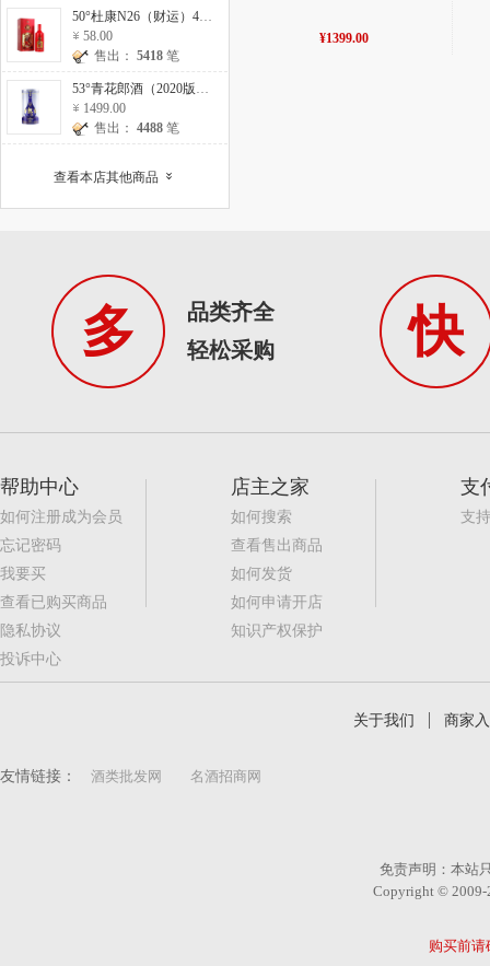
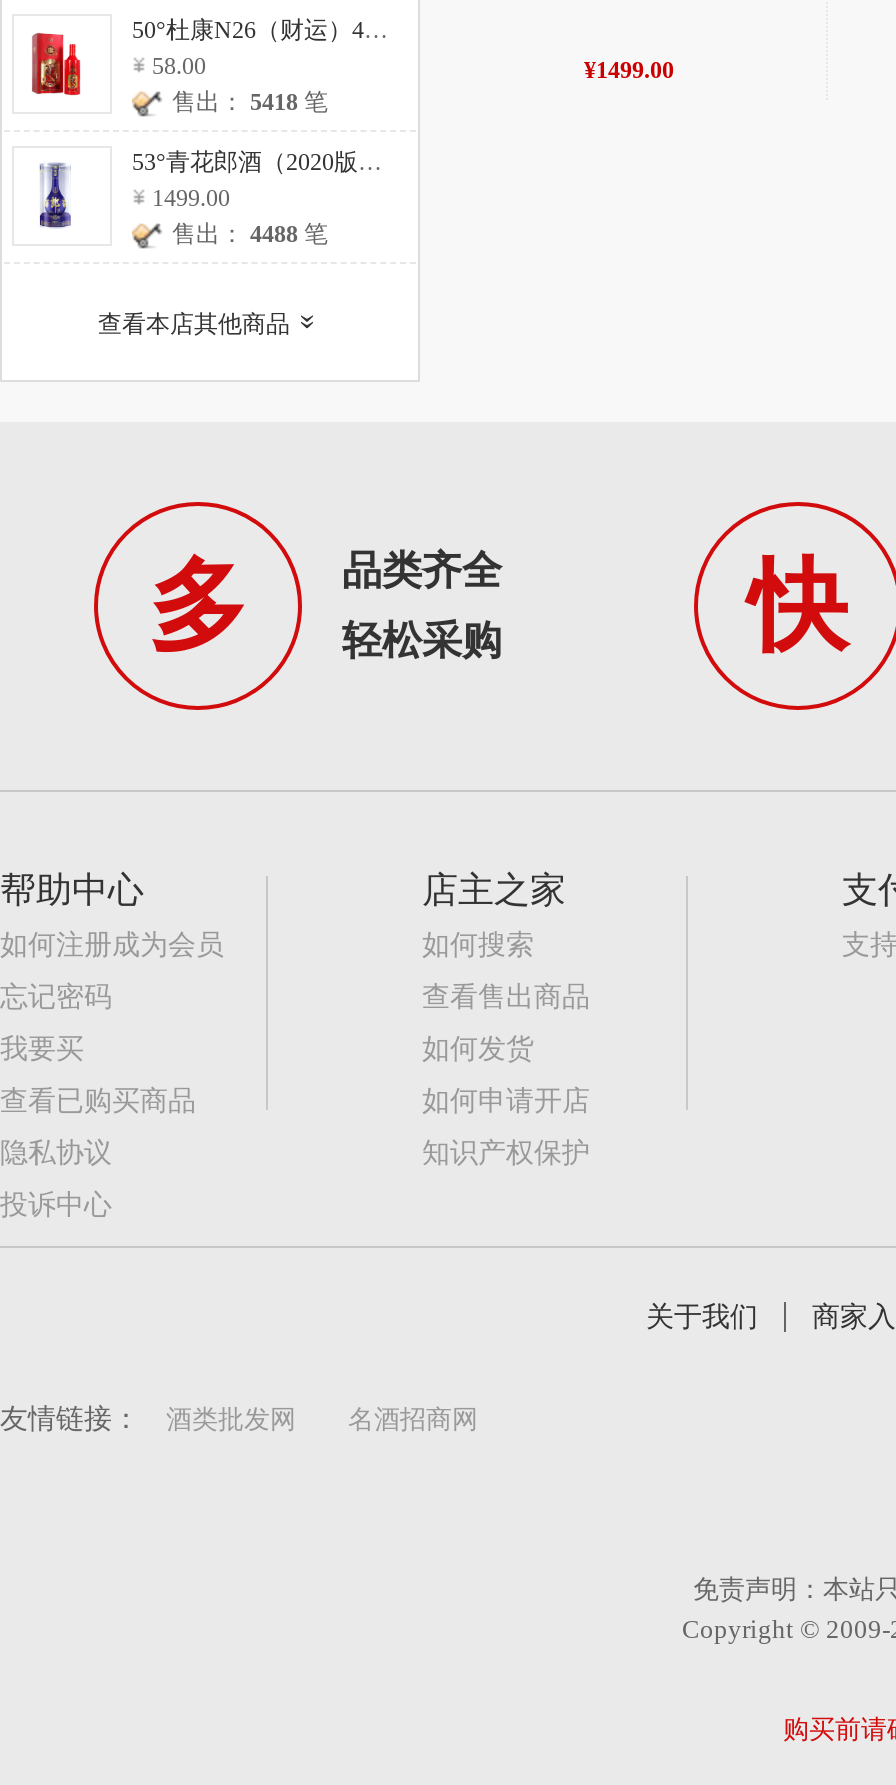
[319,30,369,46] ¥1399.00 -> [584,56,674,84] ¥1499.00

